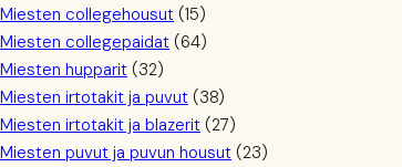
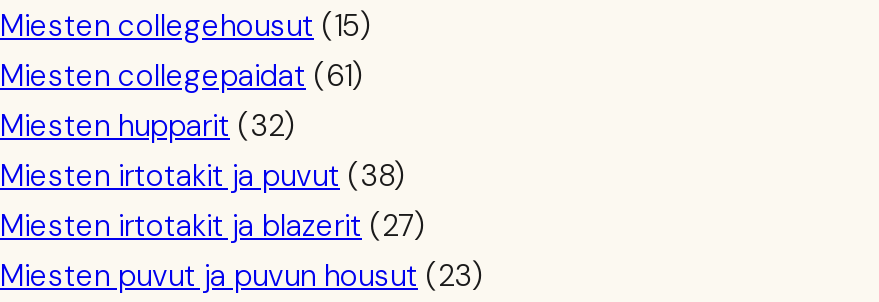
[0,31,207,53] Miesten collegepaidat (64) -> [0,56,364,96] Miesten collegepaidat (61)

